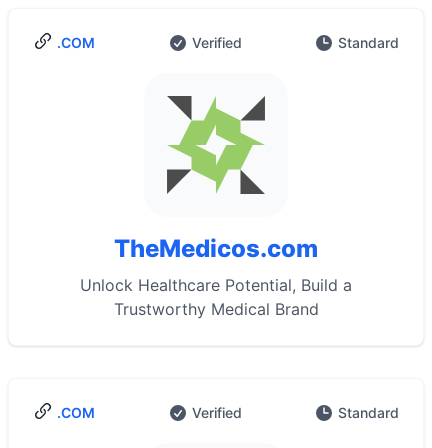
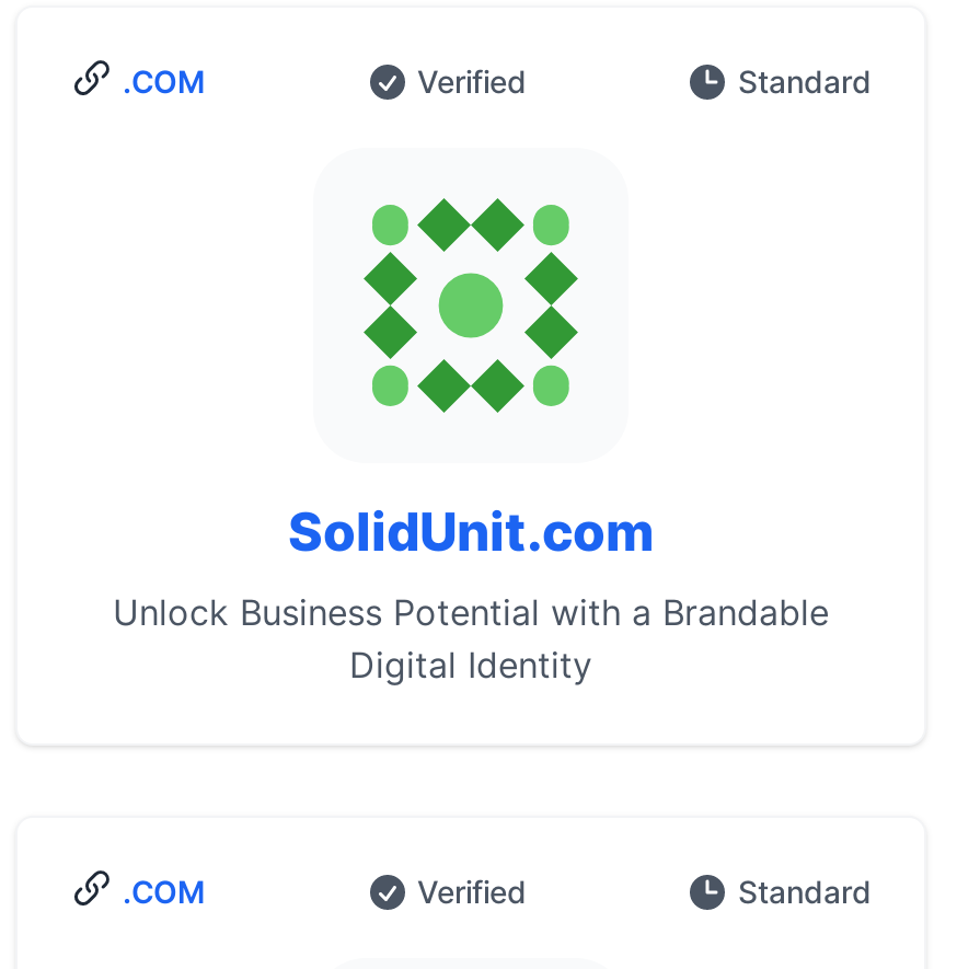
[80,95,352,319] [image] | TheMedicos.com | Unlock Healthcare Potential, Build a | Trustworthy Medical Brand -> [113,196,829,687] [image] | SolidUnit.com | Unlock Business Potential with a Brandable | Digital Identity

